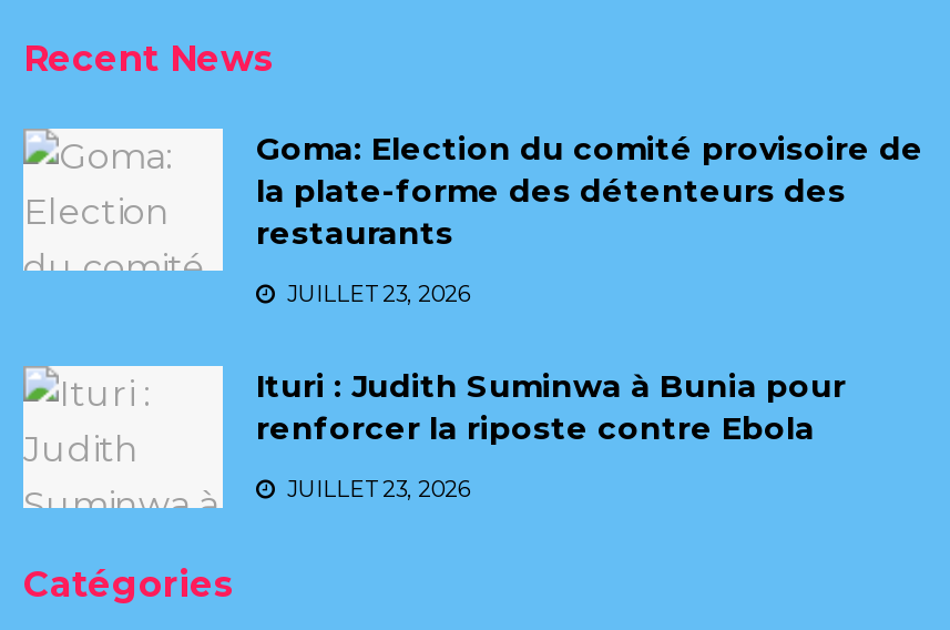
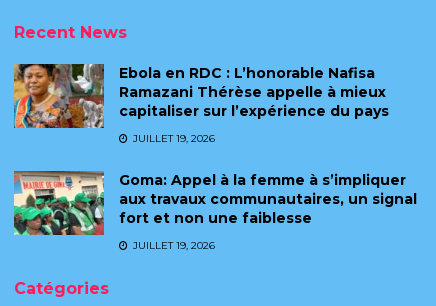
[21,126,923,273] [image] | Goma: Election du comité provisoire de | la plate-forme des détenteurs des | restaurants -> [13,63,389,129] [image] | Ebola en RDC : L’honorable Nafisa | Ramazani Thérèse appelle à mieux | capitaliser sur l’expérience du pays
[280,279,471,307] JUILLET 23, 2026 -> [130,132,215,145] JUILLET 19, 2026
[21,364,846,510] [image] | Ituri : Judith Suminwa à Bunia pour | renforcer la riposte contre Ebola -> [13,170,417,236] [image] | Goma: Appel à la femme à s’impliquer | aux travaux communautaires, un signal | fort et non une faiblesse
[280,474,471,503] JUILLET 23, 2026 -> [130,239,215,252] JUILLET 19, 2026

